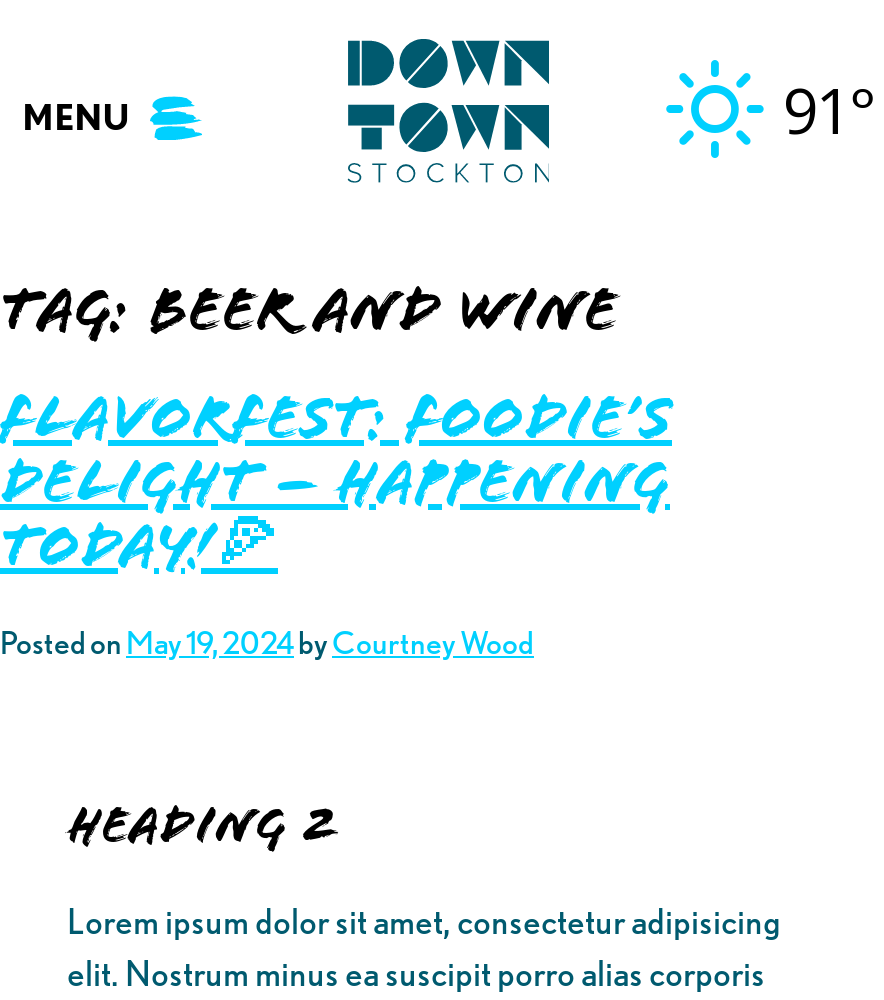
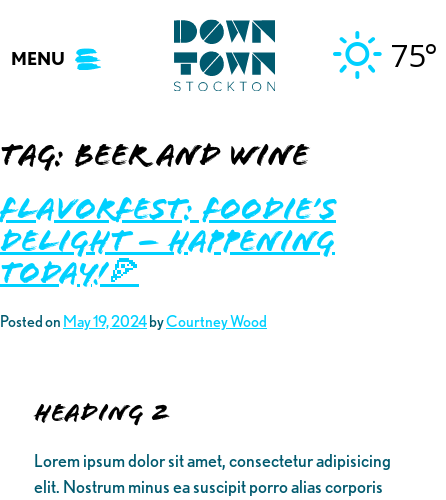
[783,67,874,151] 91° -> [391,33,437,75] 75°

